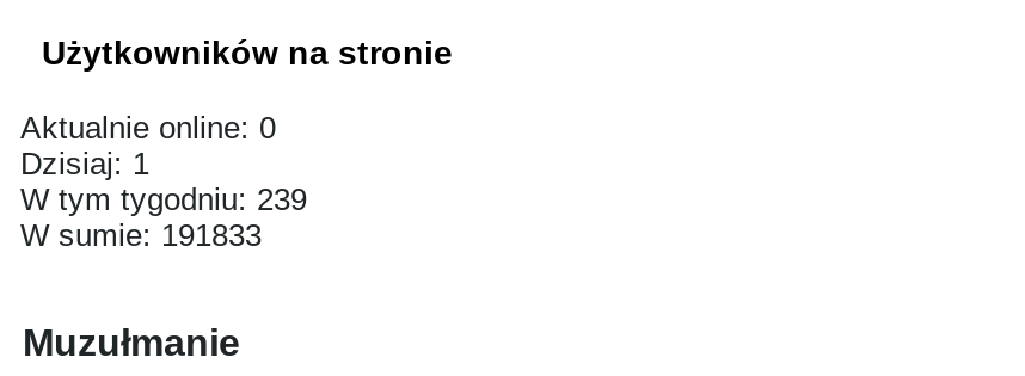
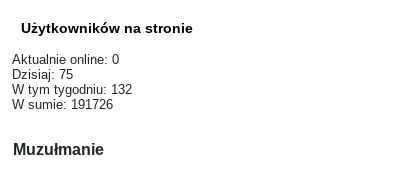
[20,146,149,182] Dzisiaj: 1 -> [12,67,73,82] Dzisiaj: 75
[20,182,307,218] W tym tygodniu: 239 -> [12,82,132,97] W tym tygodniu: 132
[20,218,262,254] W sumie: 191833 -> [12,97,113,112] W sumie: 191726

